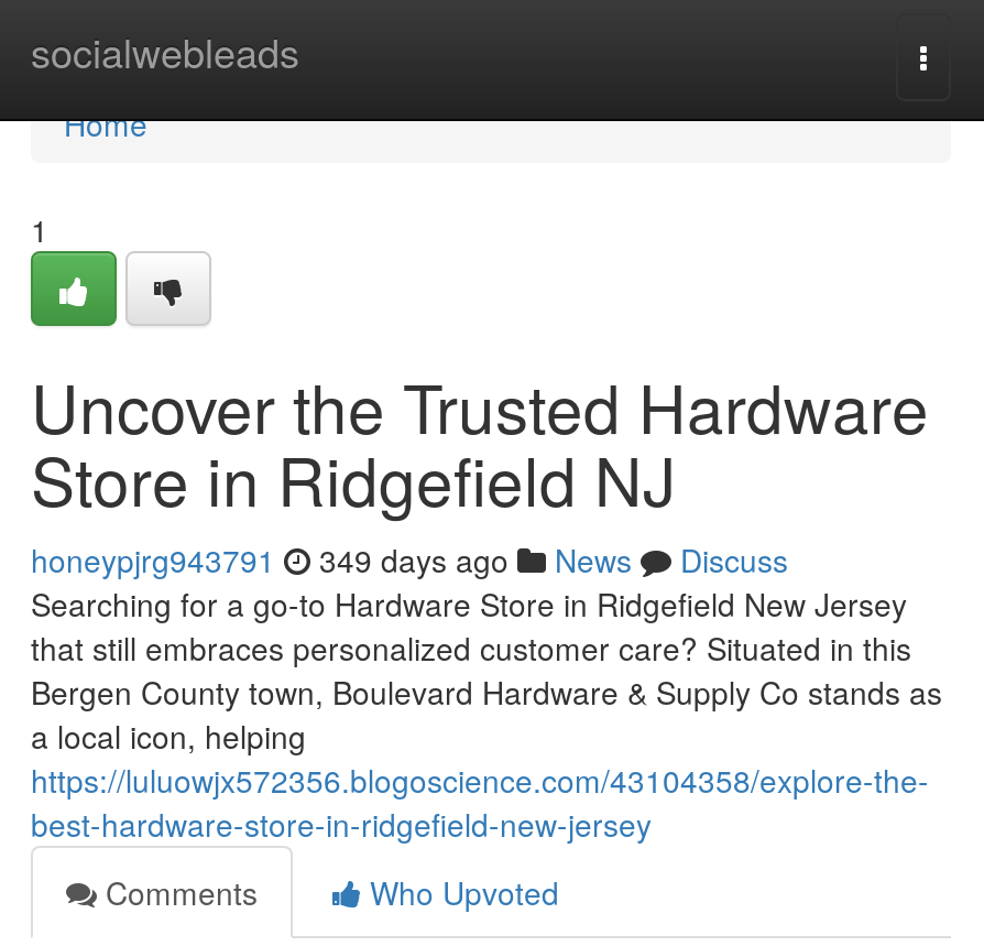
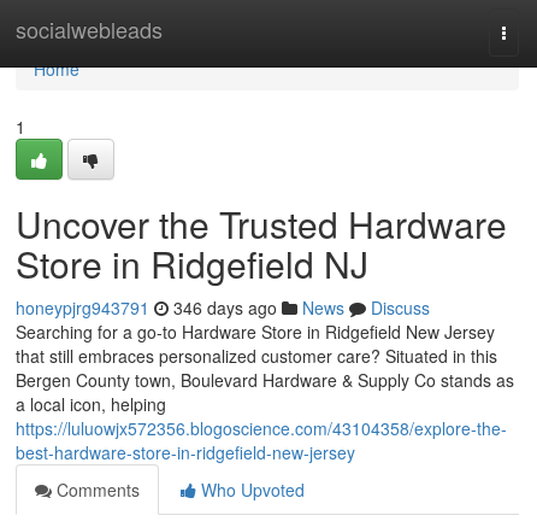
[31,537,788,581] honeypjrg943791 349 days ago News Discuss -> [16,295,430,320] honeypjrg943791 346 days ago News Discuss

